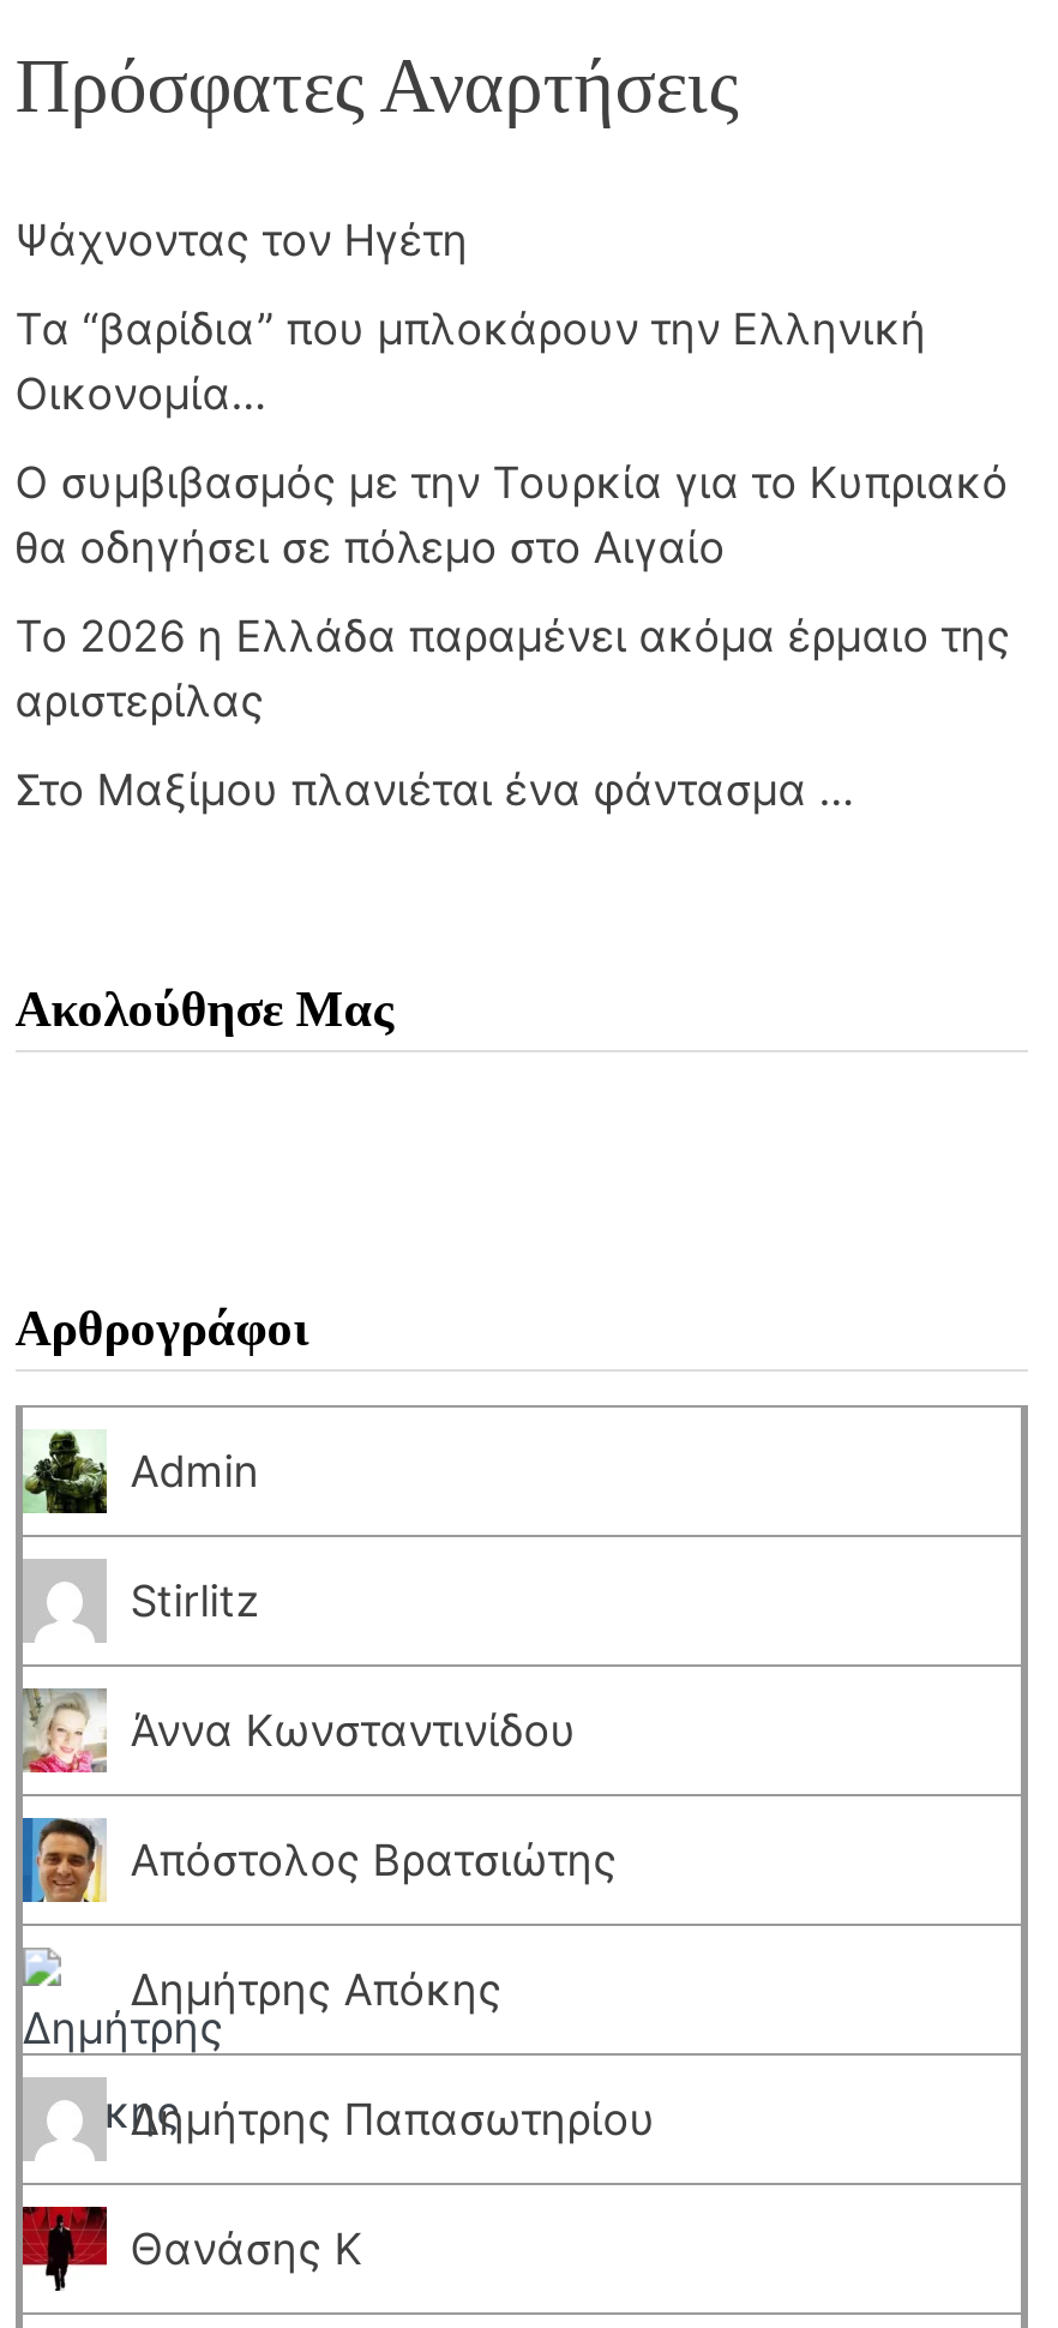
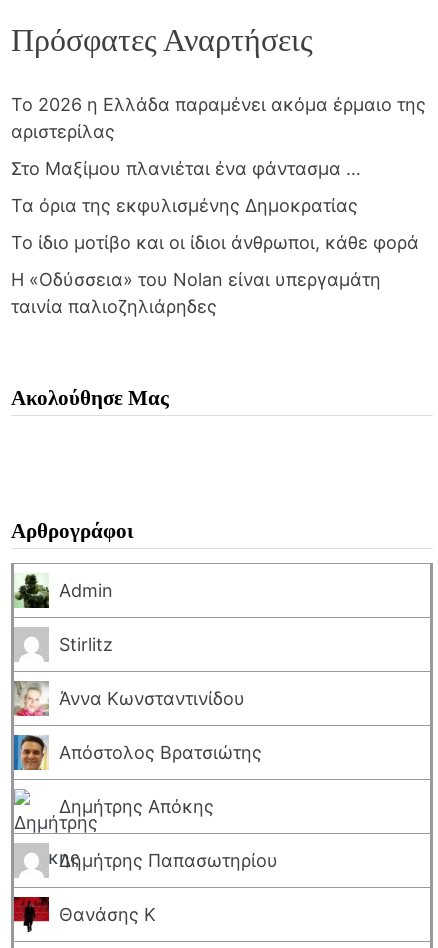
[15,214,1008,572] Ψάχνοντας τον Ηγέτη | Τα “βαρίδια” που μπλοκάρουν την Ελληνική | Οικονομία… | Ο συμβιβασμός με την Τουρκία για το Κυπριακό | θα οδηγήσει σε πόλεμο στο Αιγαίο -> none
moved [15,610,1011,814] -> [11,94,426,179]: Το 2026 η Ελλάδα παραμένει ακόμα έρμαιο της | αριστερίλας | Στο Μαξίμου πλανιέται ένα φάντασμα …
none -> [11,195,419,317] Τα όρια της εκφυλισμένης Δημοκρατίας | Το ίδιο μοτίβο και οι ίδιοι άνθρωποι, κάθε φορά | Η «Οδύσσεια» του Nolan είναι υπεργαμάτη | ταινία παλιοζηλιάρηδες

